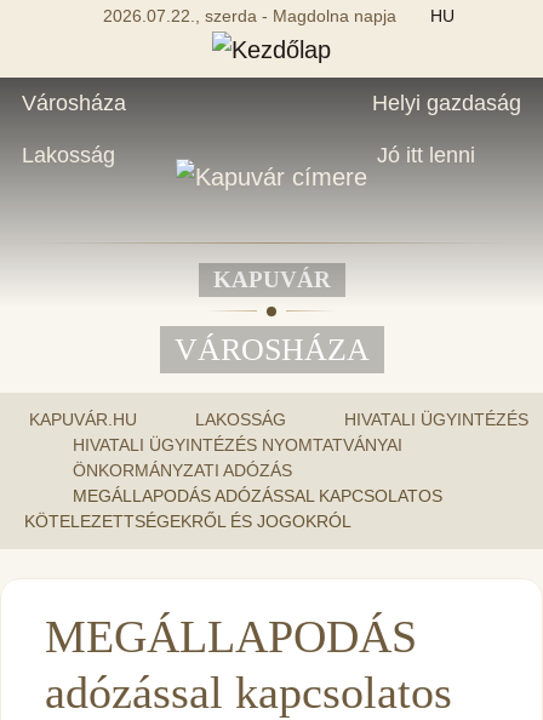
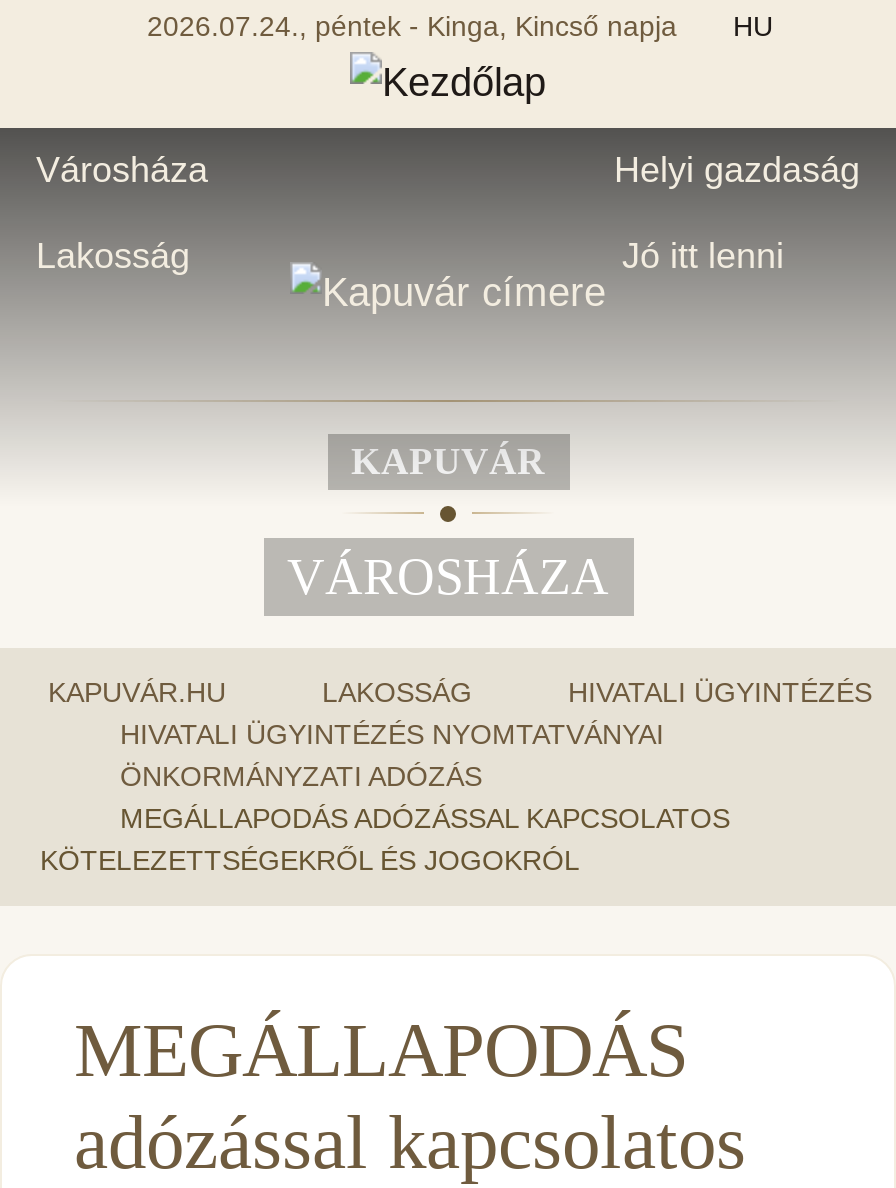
[103,6,401,25] 2026.07.22., szerda - Magdolna napja -> [147,10,685,42] 2026.07.24., péntek - Kinga, Kincső napja

